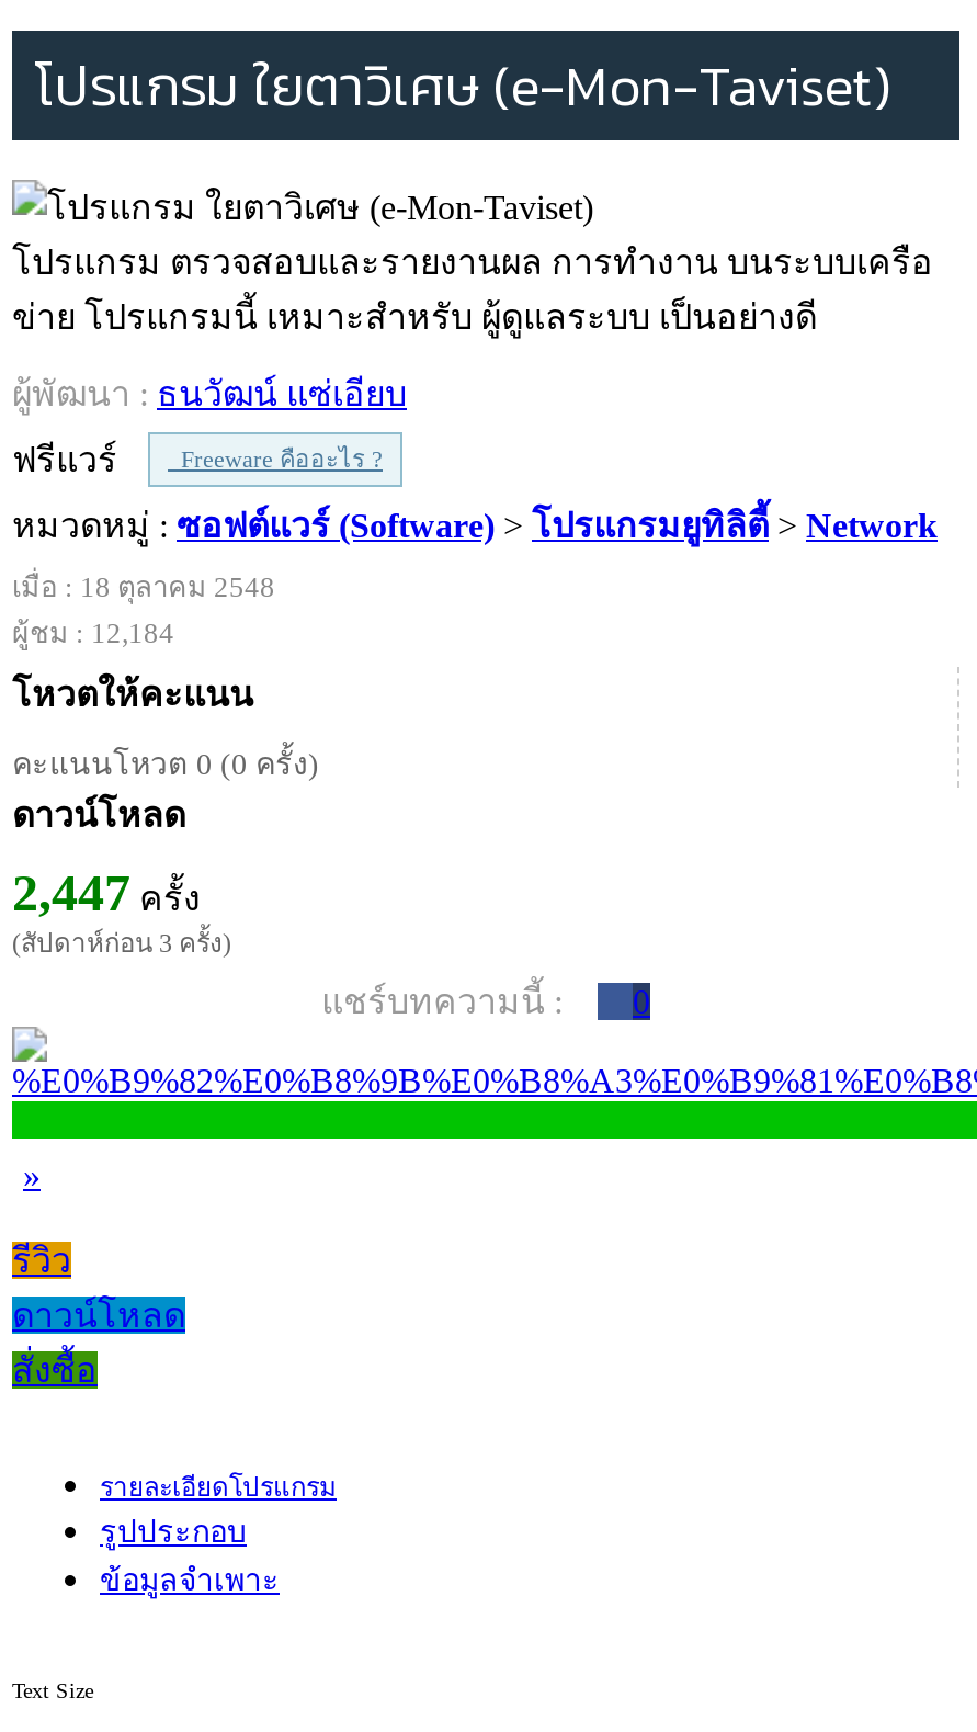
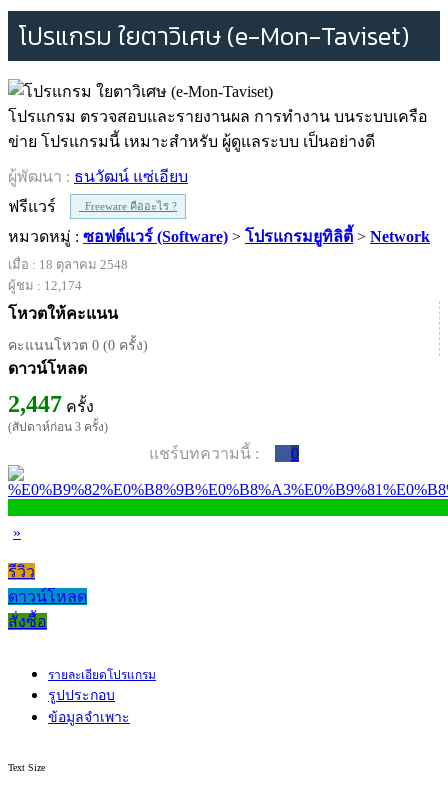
[12,618,174,650] ผู้ชม : 12,184 -> [8,278,82,293] ผู้ชม : 12,174

